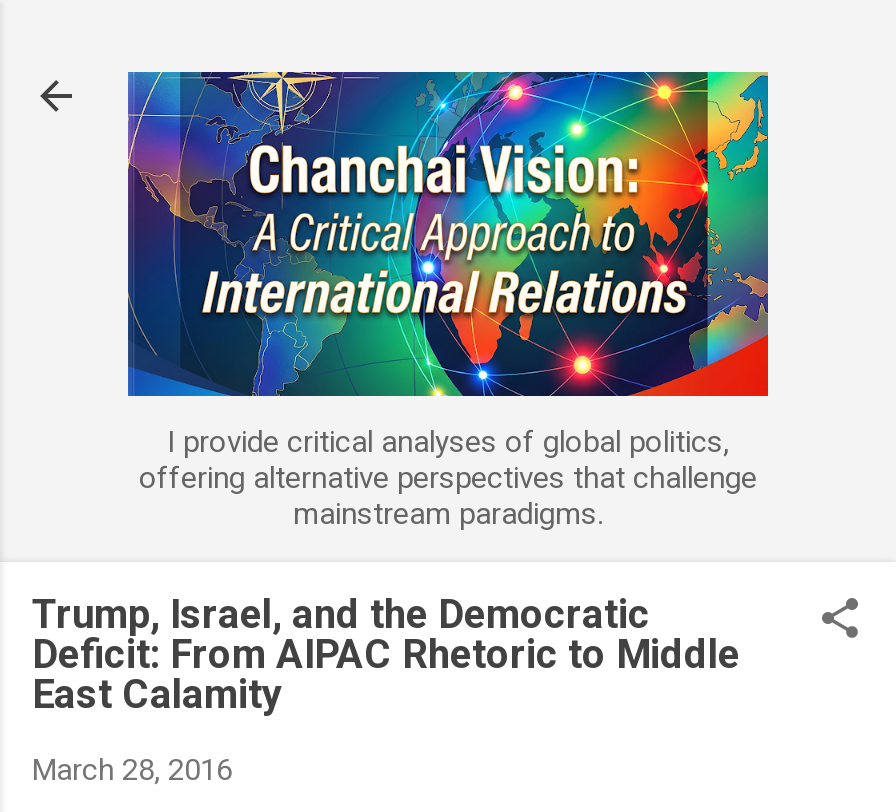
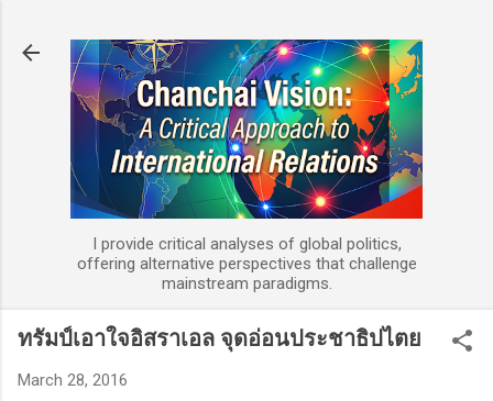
[32,591,740,719] Trump, Israel, and the Democratic | Deficit: From AIPAC Rhetoric to Middle | East Calamity -> [18,325,421,351] ทรัมป์เอาใจอิสราเอล จุดอ่อนประชาธิปไตย

